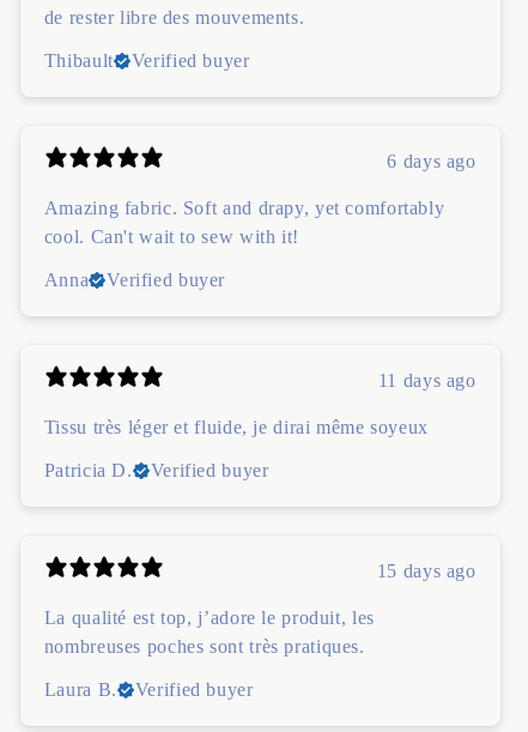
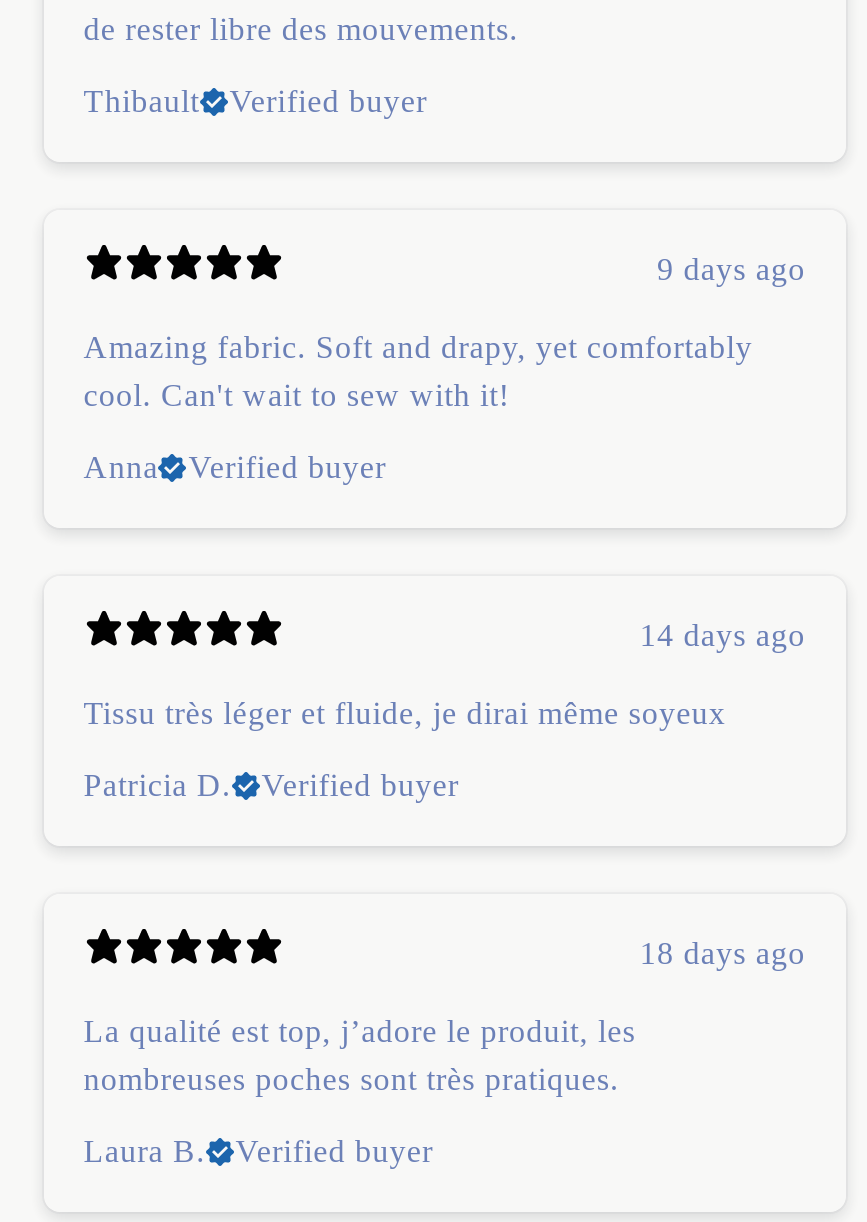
[387,151,476,171] 6 days ago -> [657,252,806,286] 9 days ago
[378,370,476,391] 11 days ago -> [640,618,806,652] 14 days ago
[377,561,476,581] 15 days ago -> [640,936,806,970] 18 days ago

